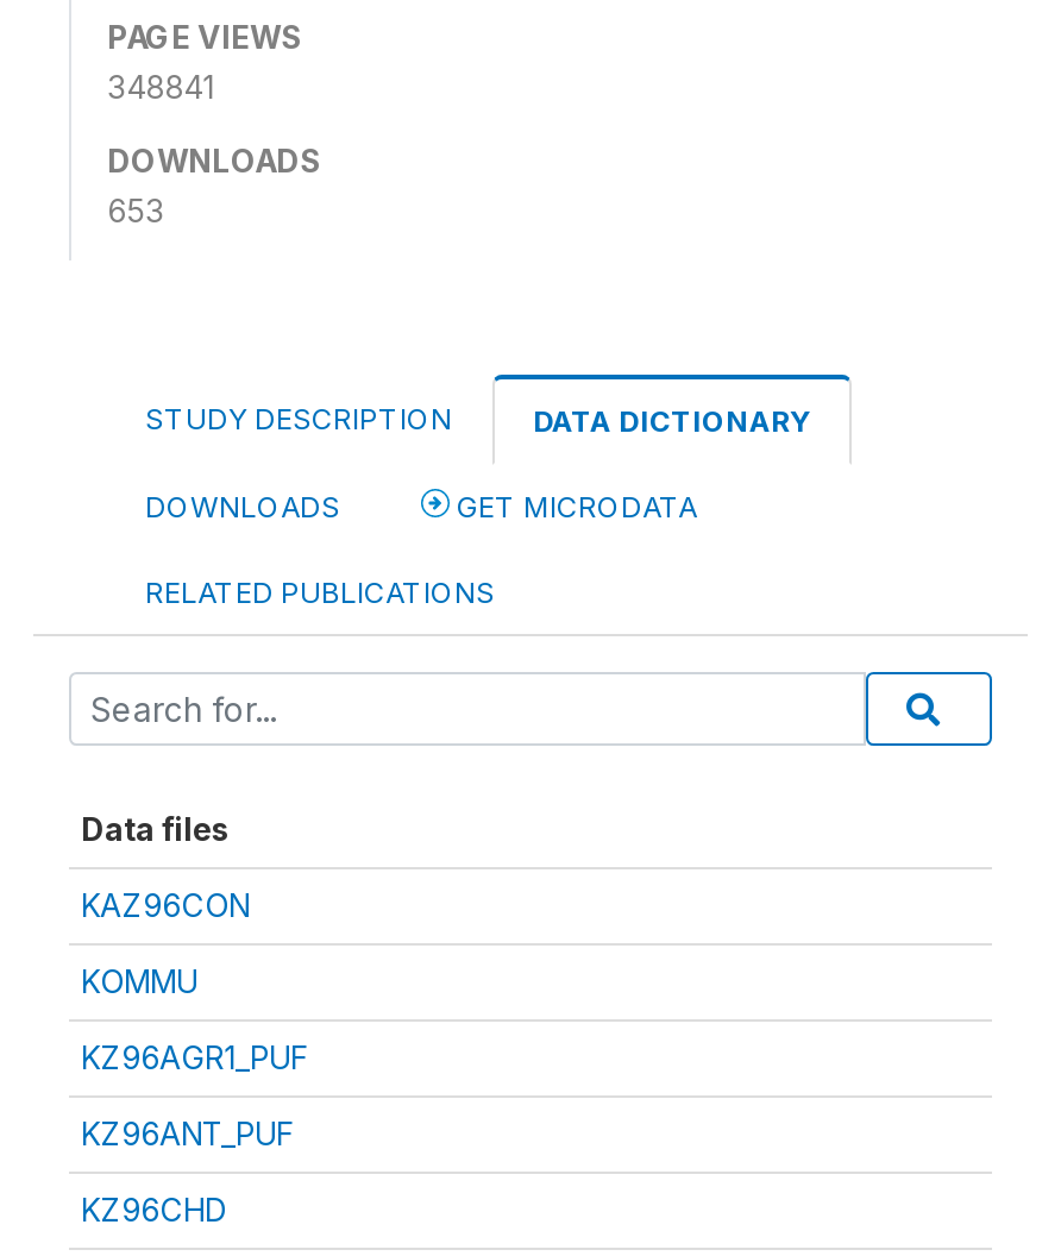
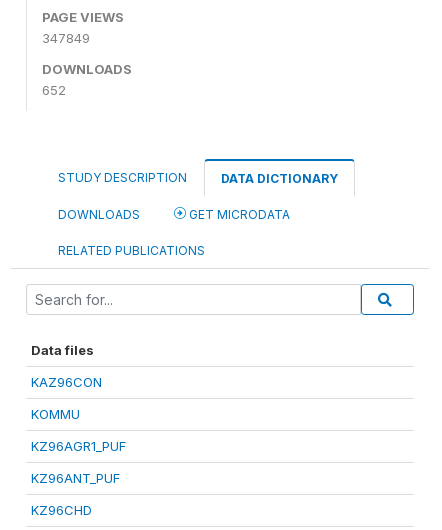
[107,68,214,106] 348841 -> [42,30,90,46] 347849
[107,191,164,230] 653 -> [42,82,66,98] 652

